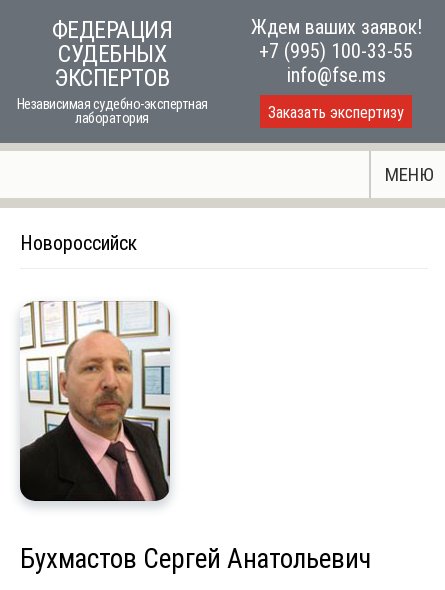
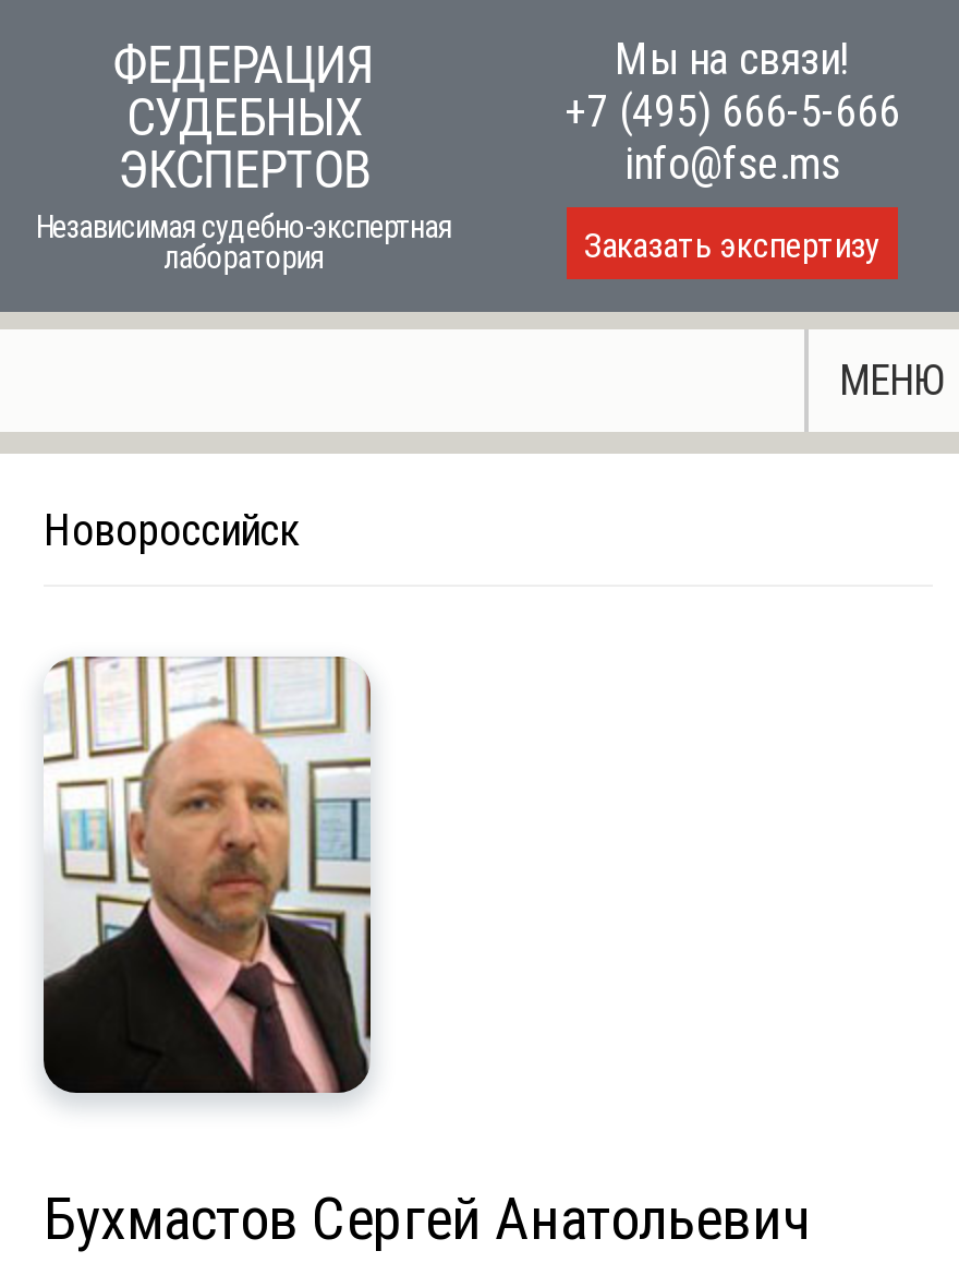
[250,15,421,63] Ждем ваших заявок! | +7 (995) 100-33-55 -> [565,33,900,137] Мы на связи! | +7 (495) 666-5-666

